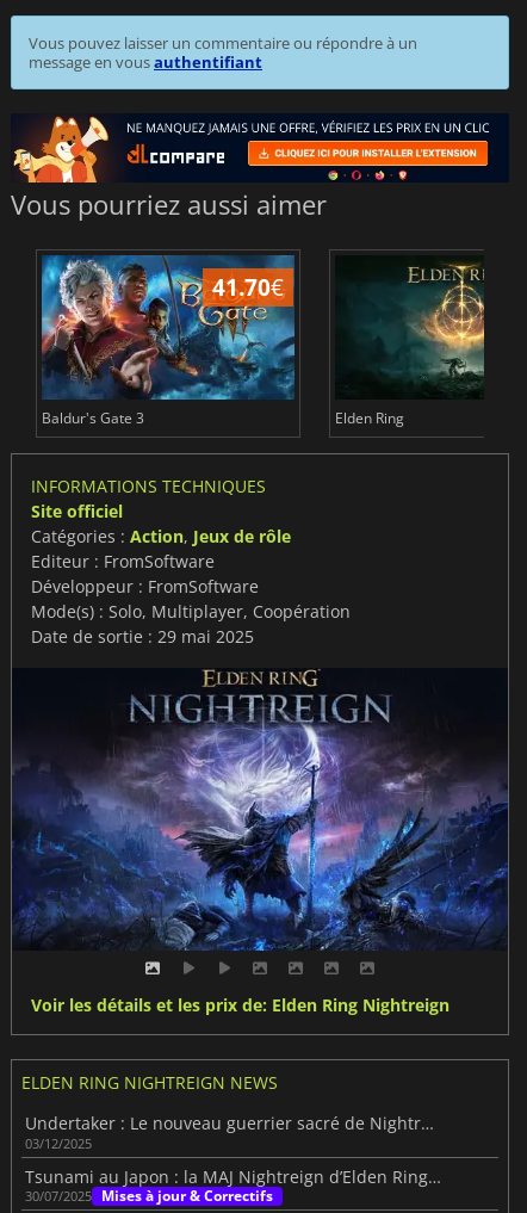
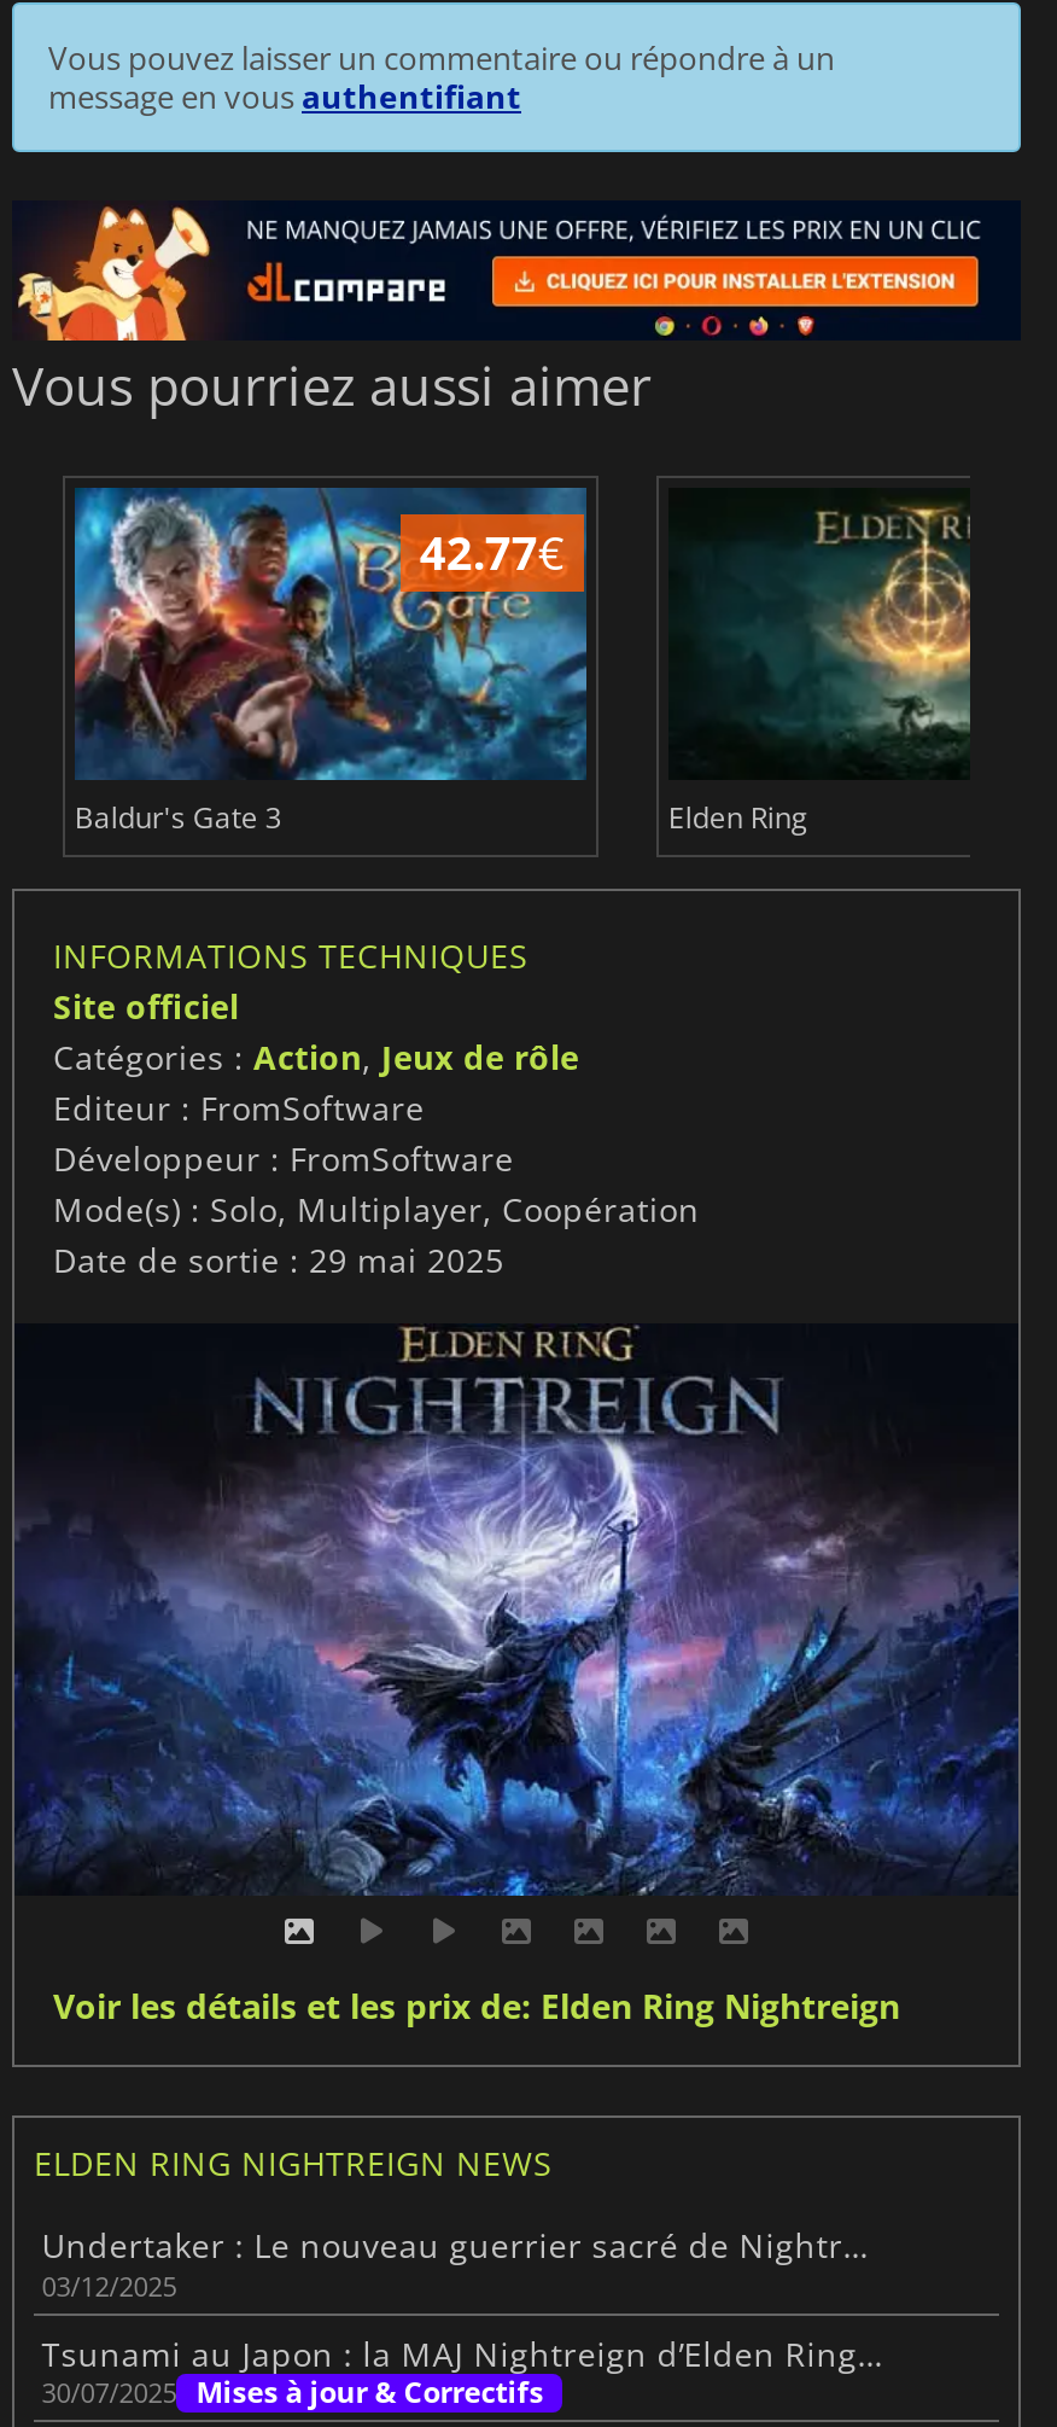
[212,271,284,303] 41.70€ -> [420,519,564,585] 42.77€

